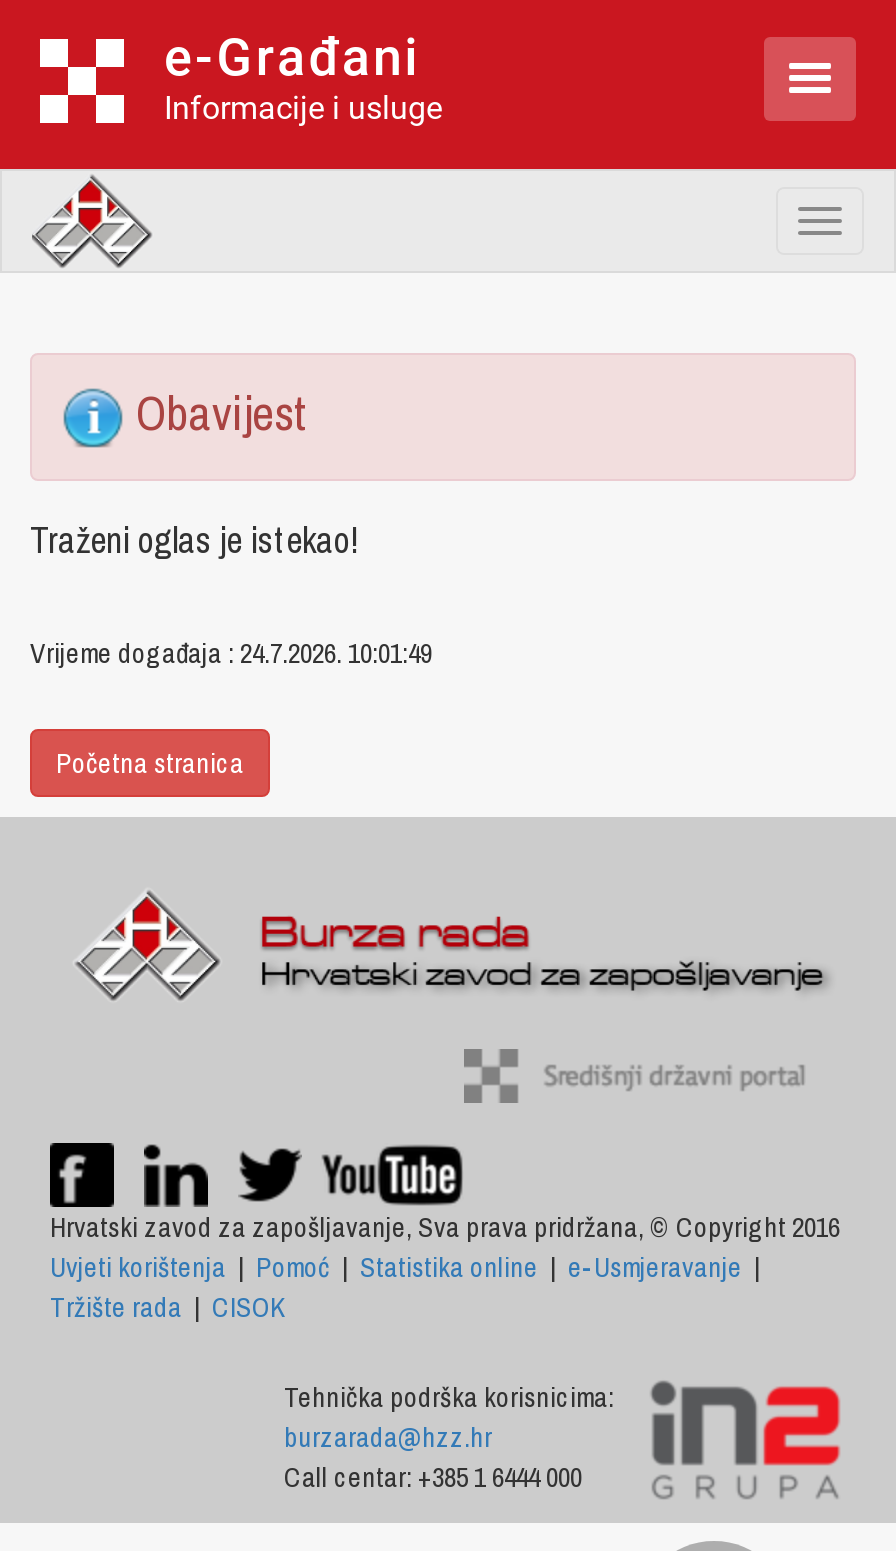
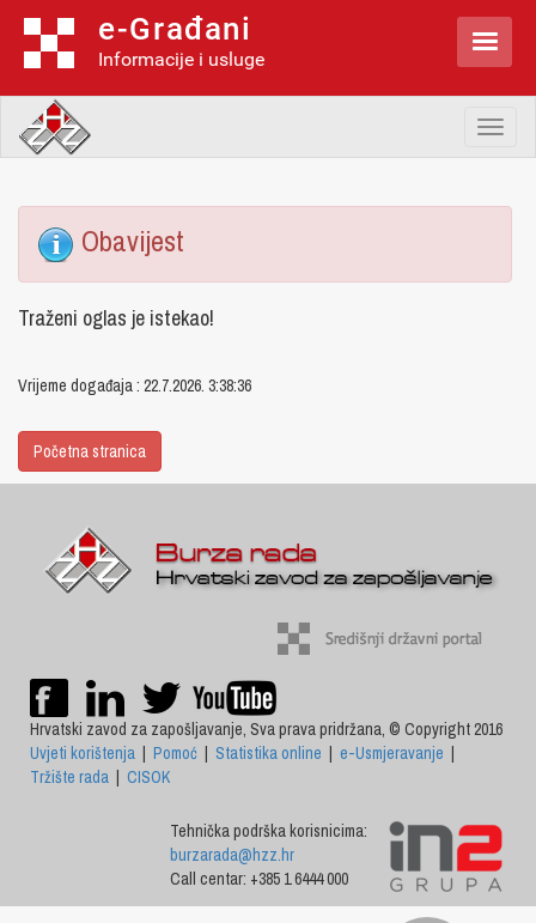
[30,635,432,671] Vrijeme događaja : 24.7.2026. 10:01:49 -> [18,375,251,396] Vrijeme događaja : 22.7.2026. 3:38:36

